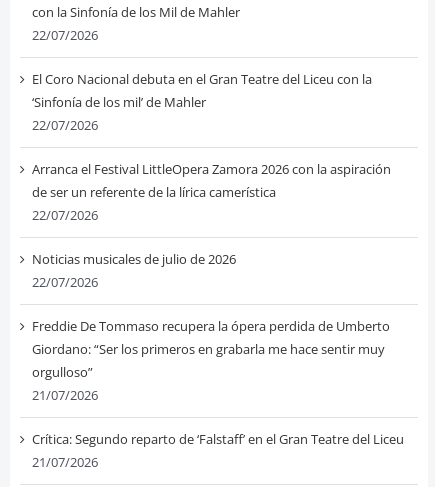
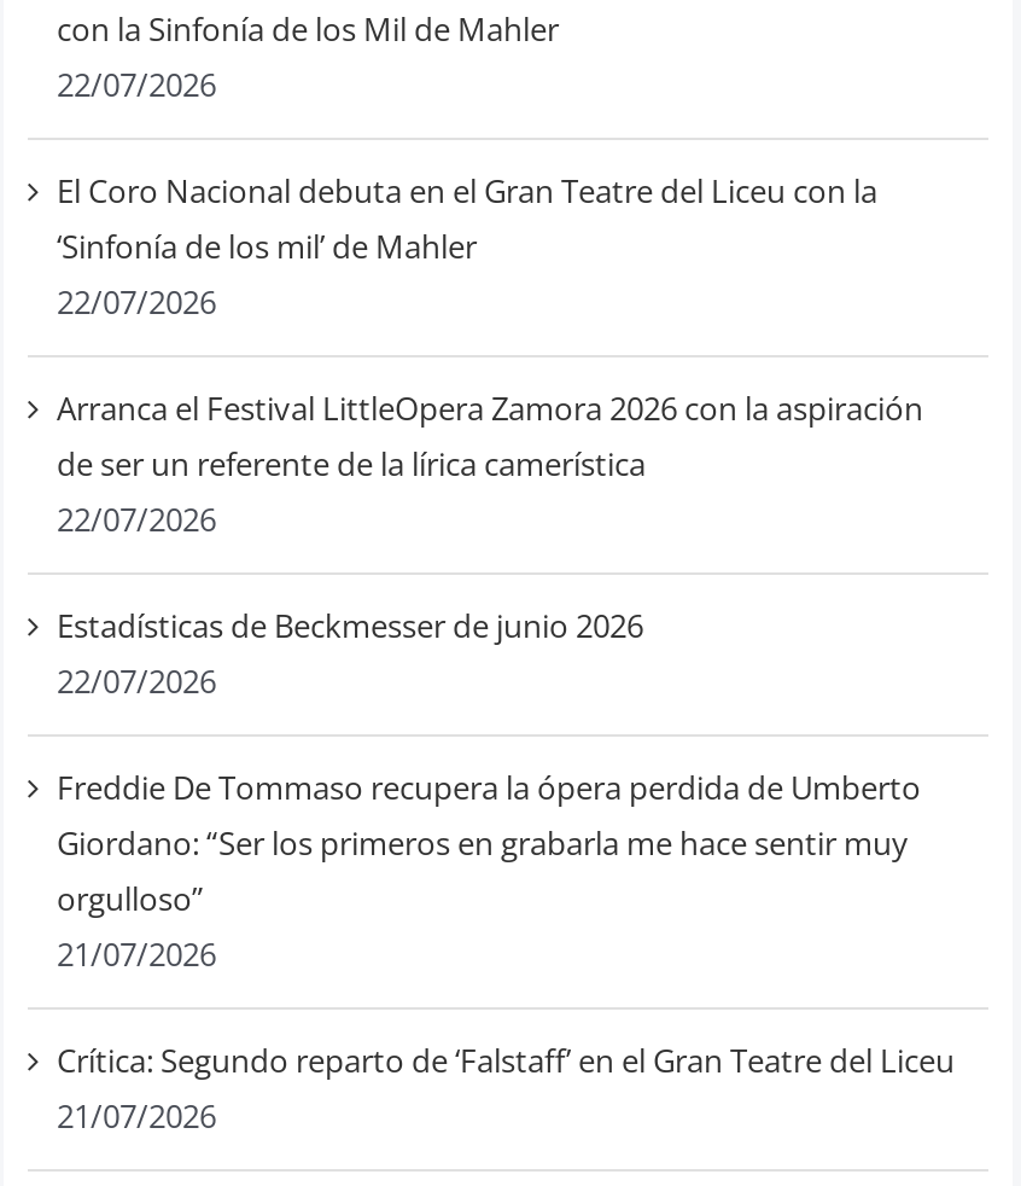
[32,250,236,268] Noticias musicales de julio de 2026 -> [57,605,643,648] Estadísticas de Beckmesser de junio 2026

